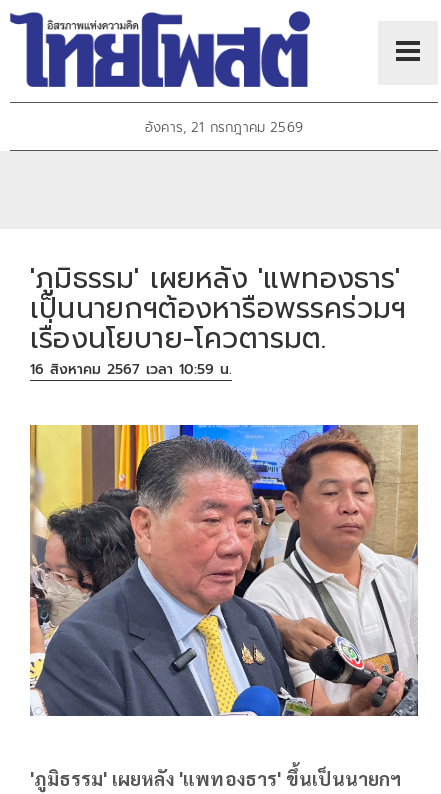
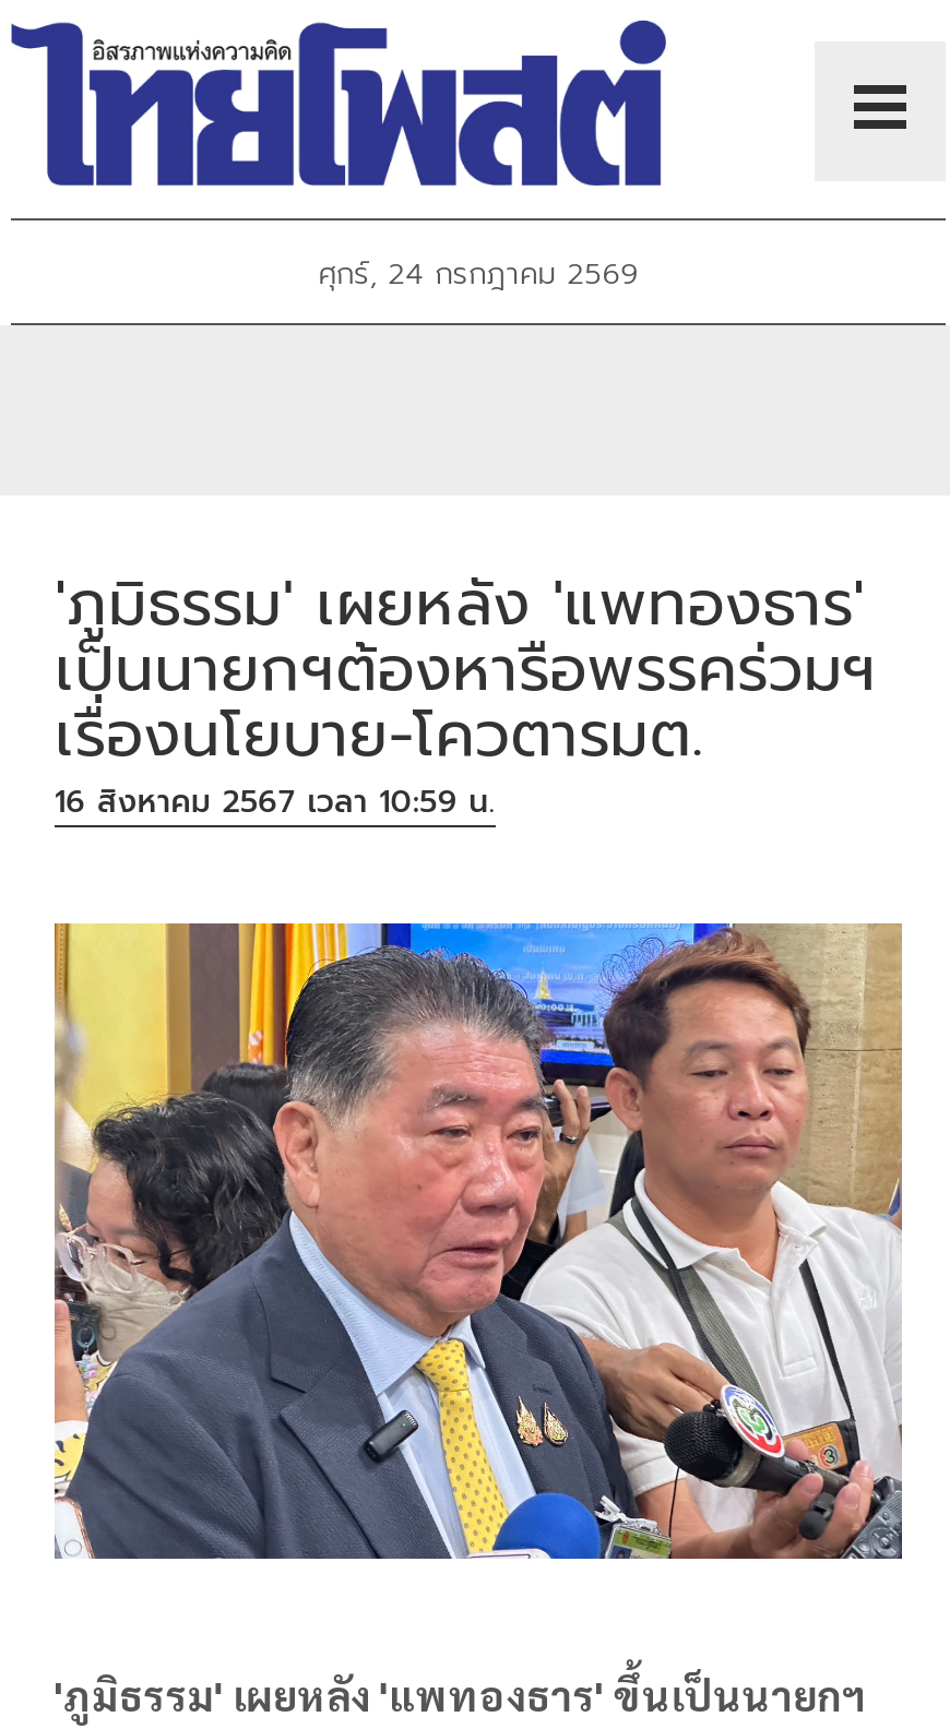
[145,117,303,138] อังคาร, 21 กรกฎาคม 2569 -> [318,252,638,298] ศุกร์, 24 กรกฎาคม 2569

